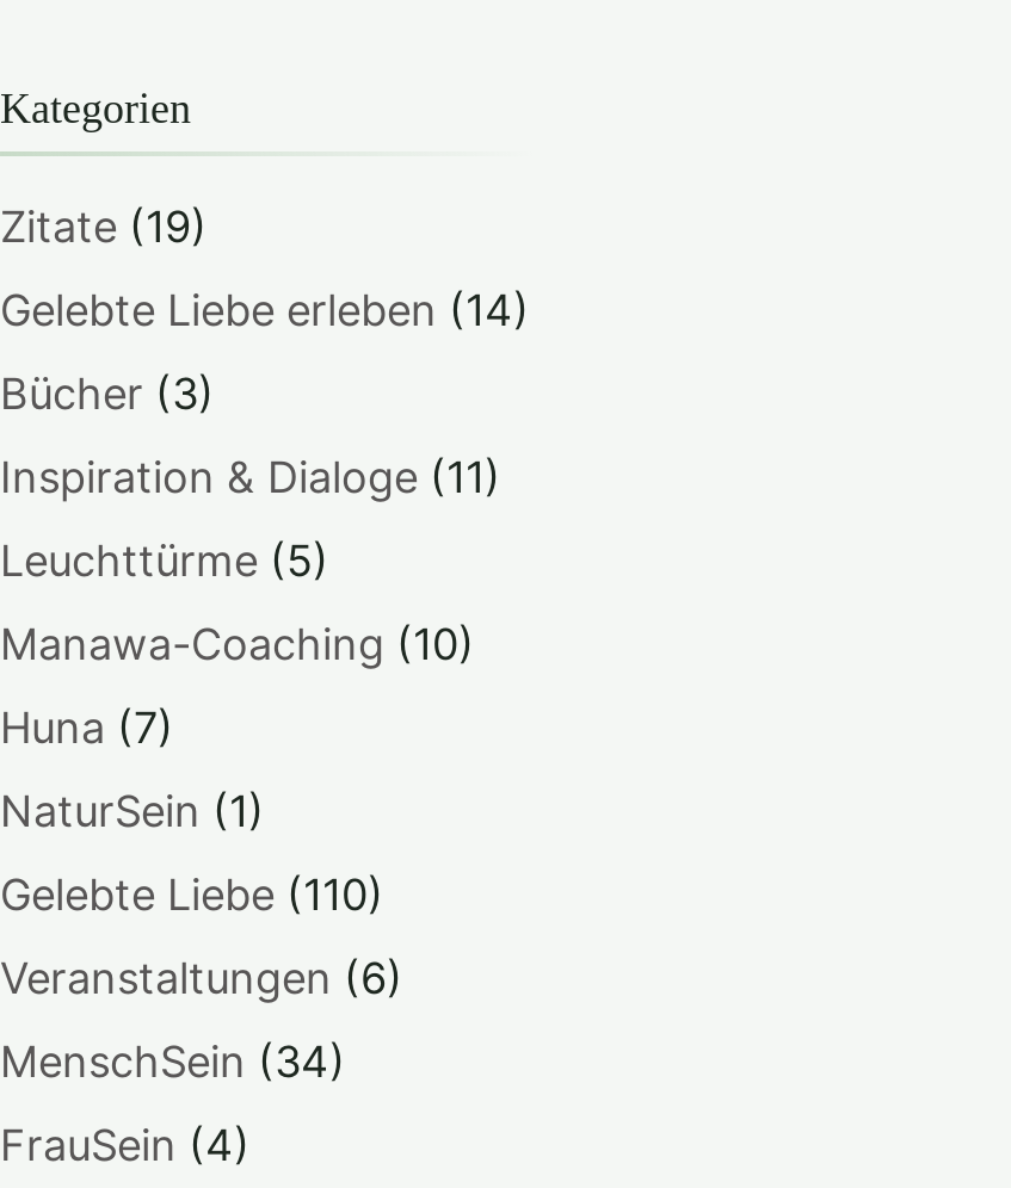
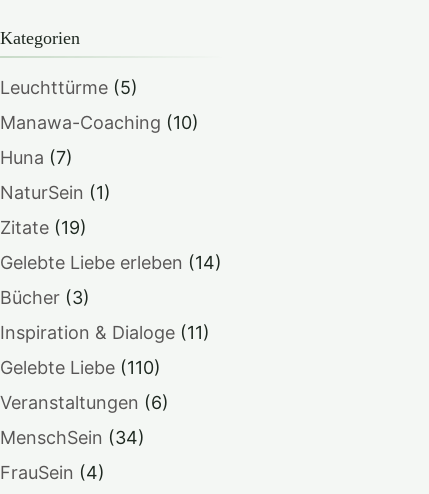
moved [0,201,530,502] -> [0,217,222,343]: Zitate (19) | Gelebte Liebe erleben (14) | Bücher (3) | Inspiration & Dialoge (11)
moved [0,535,475,836] -> [0,77,199,203]: Leuchttürme (5) | Manawa-Coaching (10) | Huna (7) | NaturSein (1)

